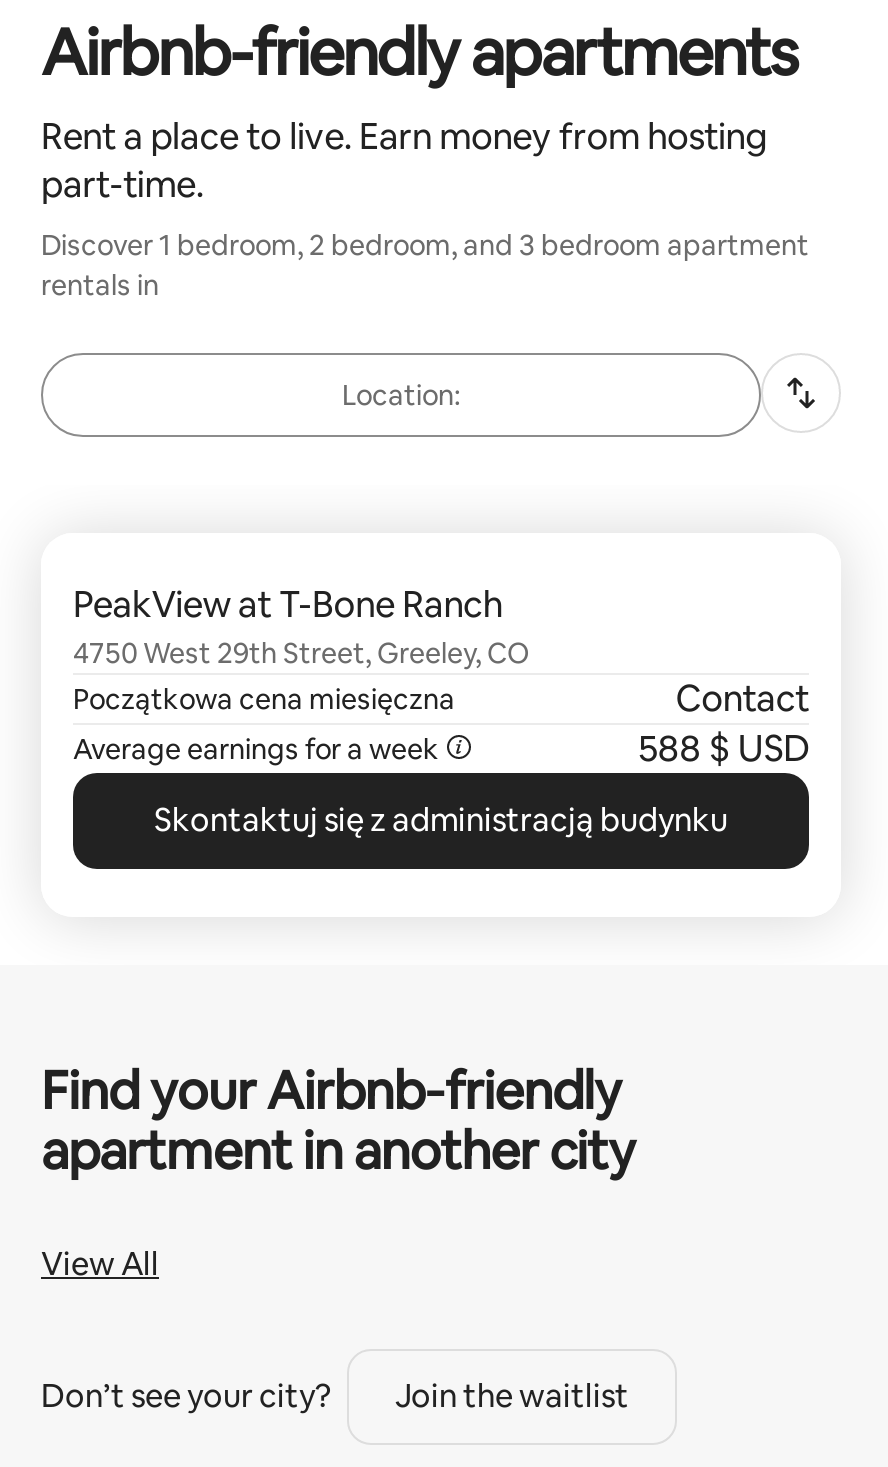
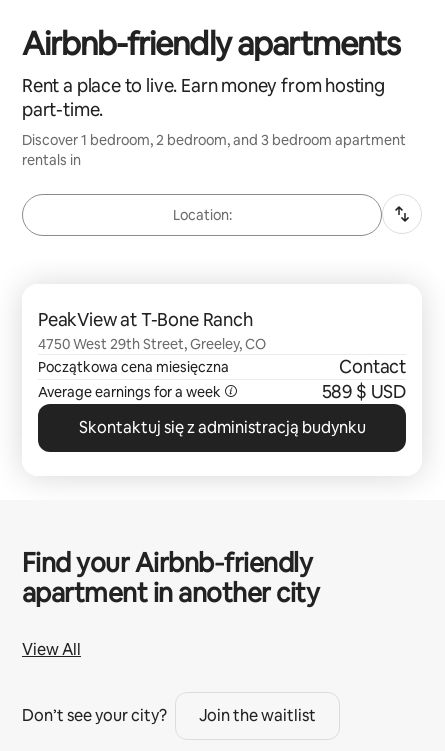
[638,725,809,771] 588 $ USD -> [322,380,406,403] 589 $ USD

